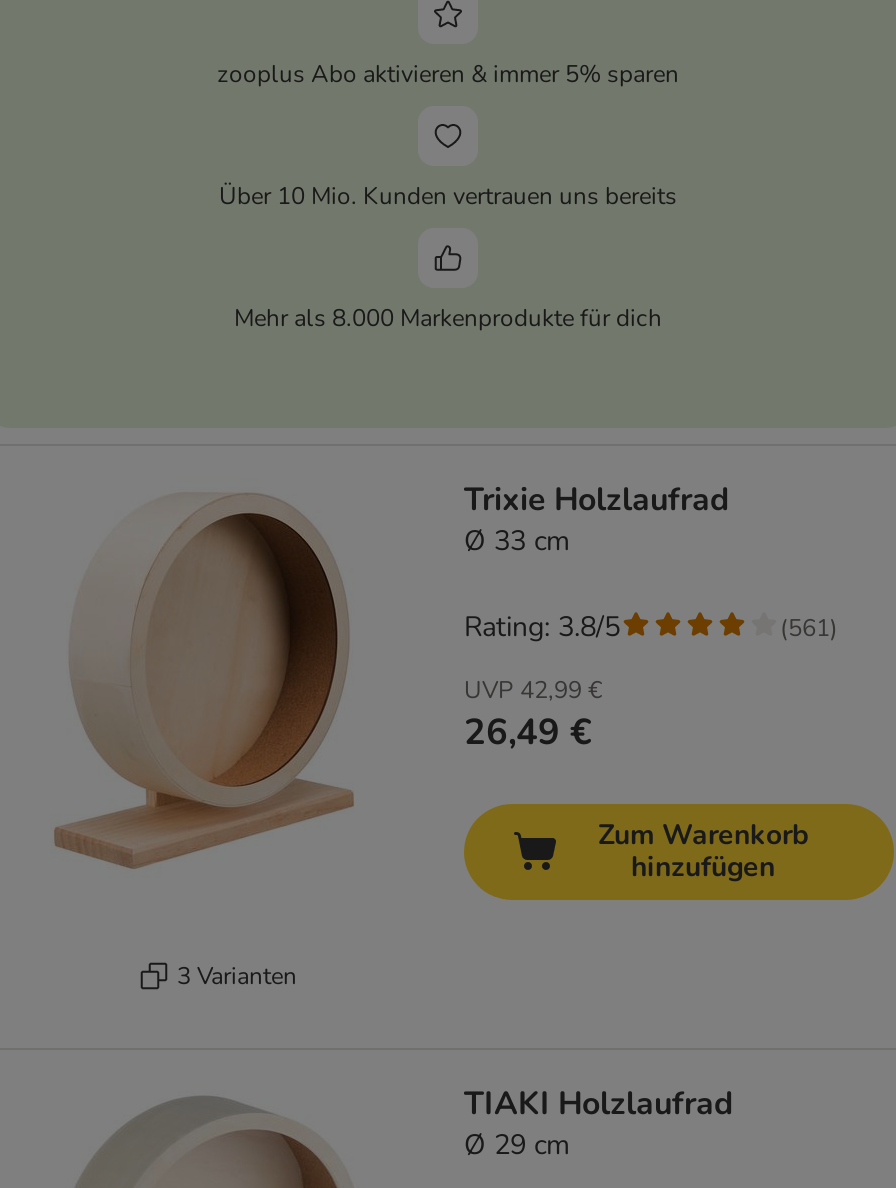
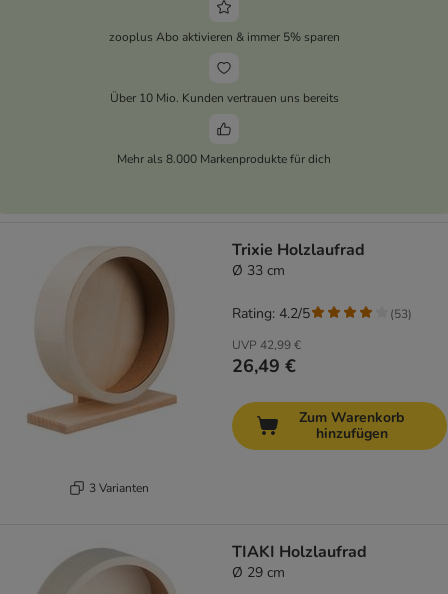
[464,608,620,646] Rating: 3.8/5 -> [232,304,310,323] Rating: 4.2/5
[780,611,838,643] (561) -> [390,306,412,322] (53)

